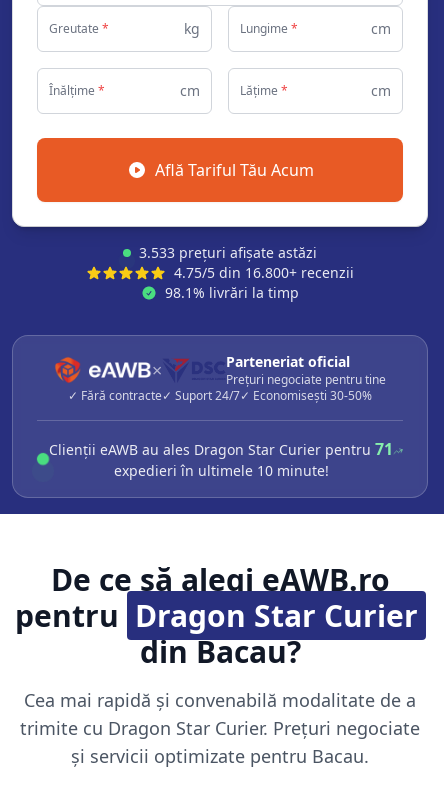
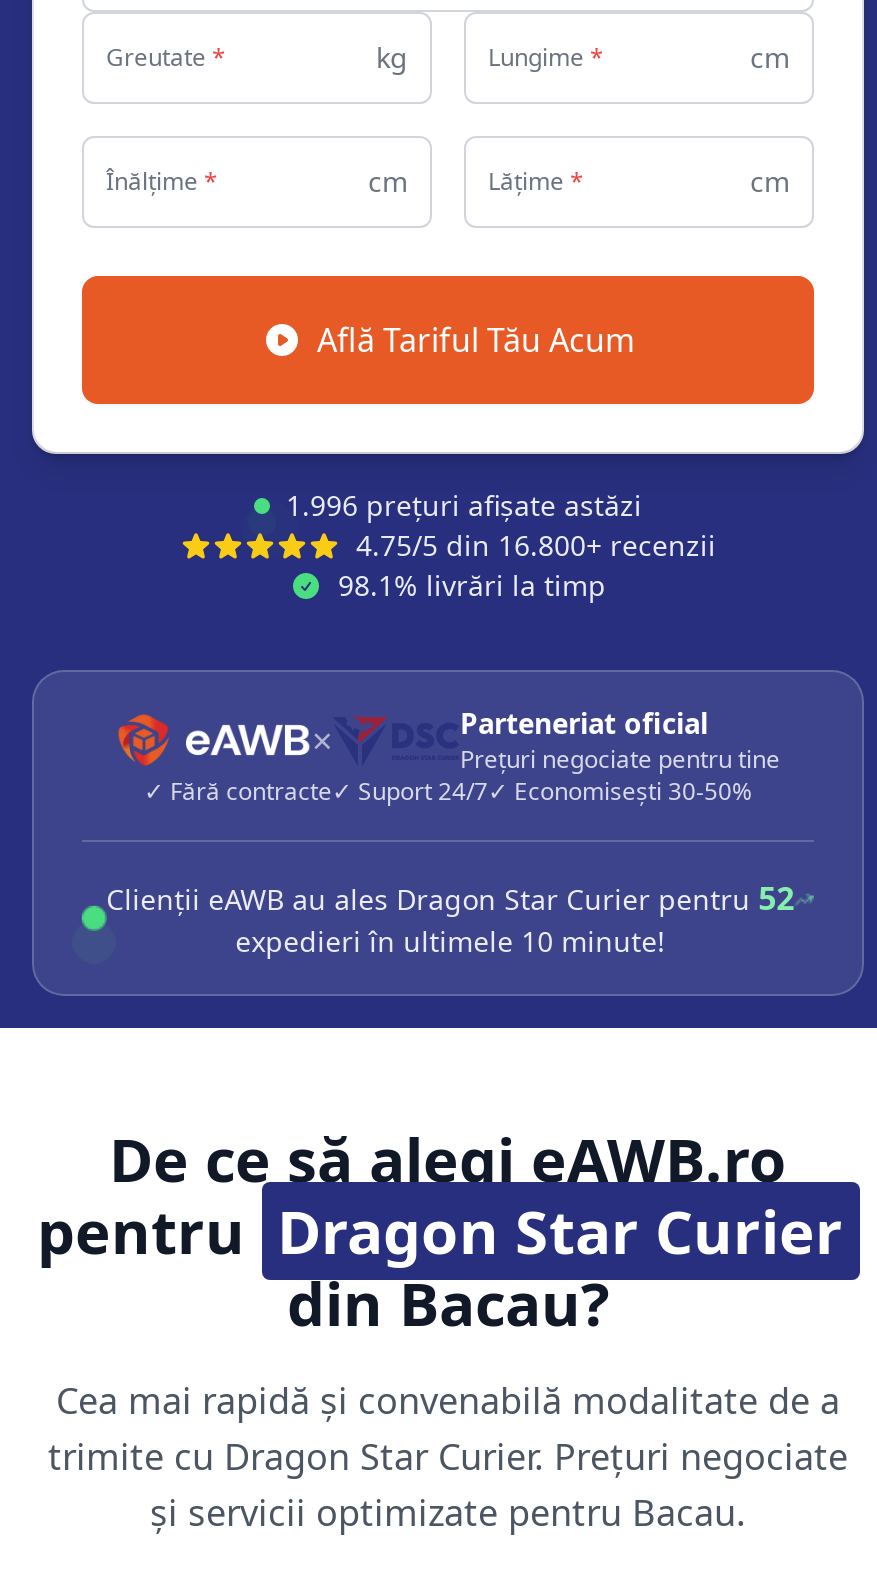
[139,243,317,262] 3.533 prețuri afișate astăzi -> [286,486,642,524] 1.996 prețuri afișate astăzi
[49,438,393,460] Clienții eAWB au ales Dragon Star Curier pentru 71 -> [106,876,794,920] Clienții eAWB au ales Dragon Star Curier pentru 52

